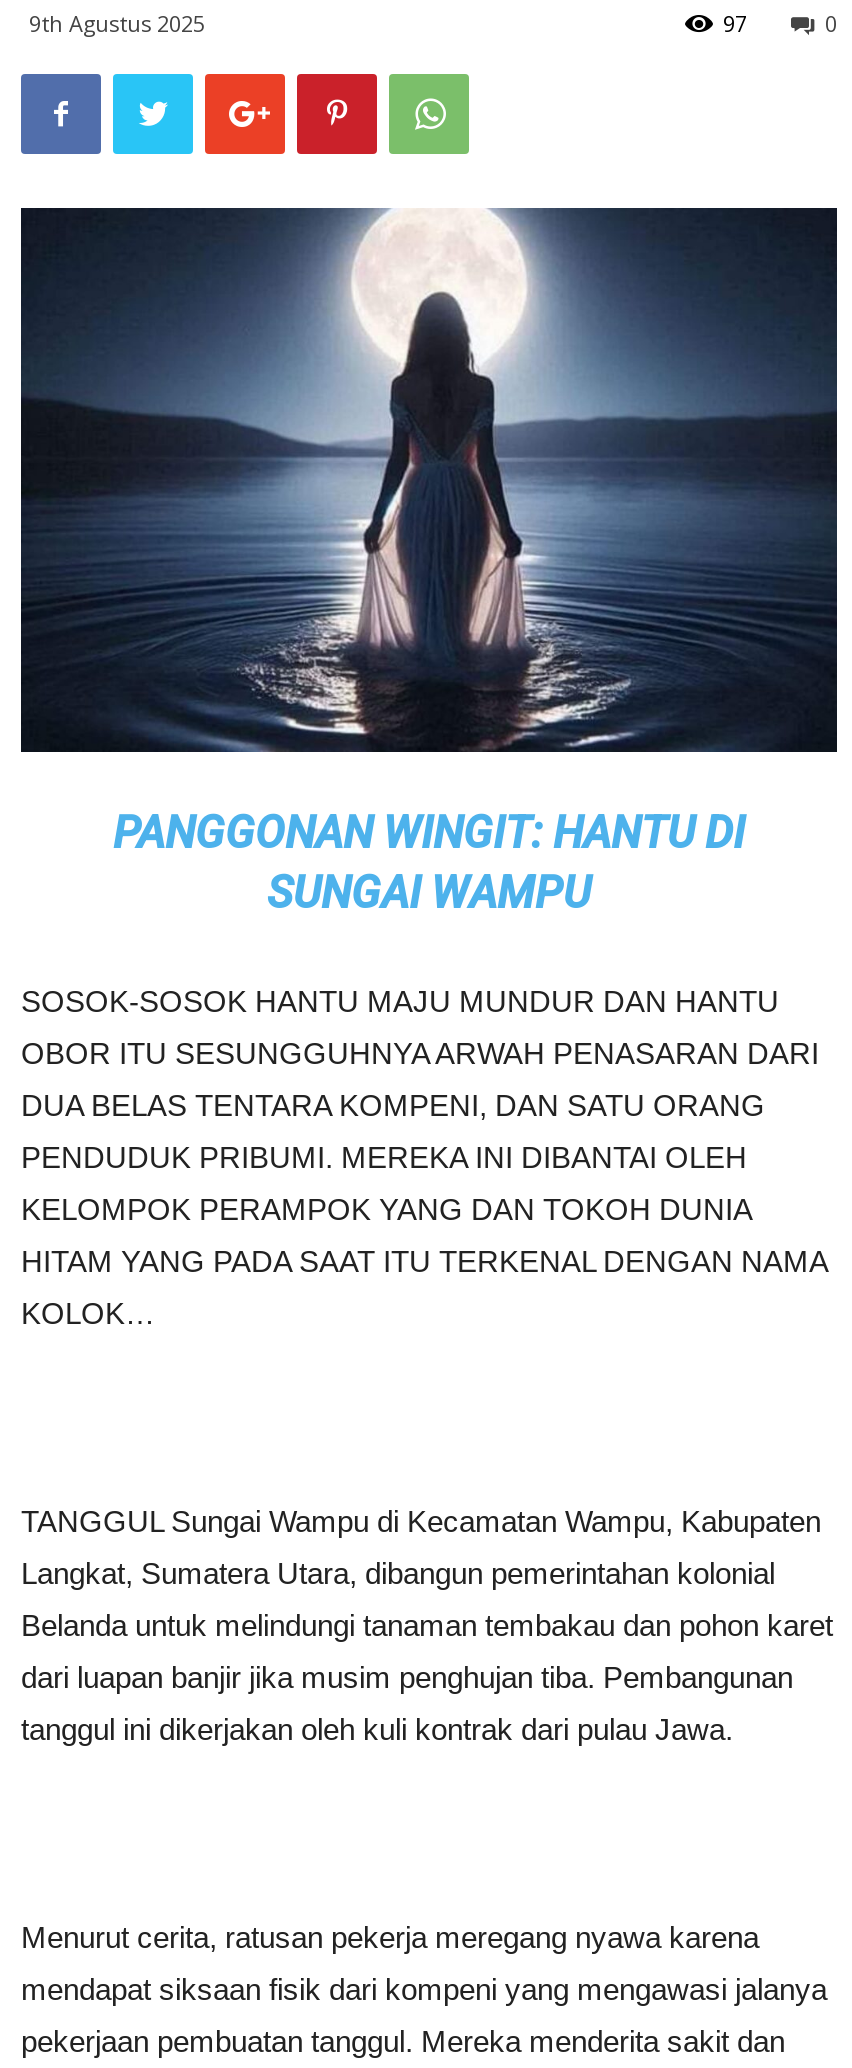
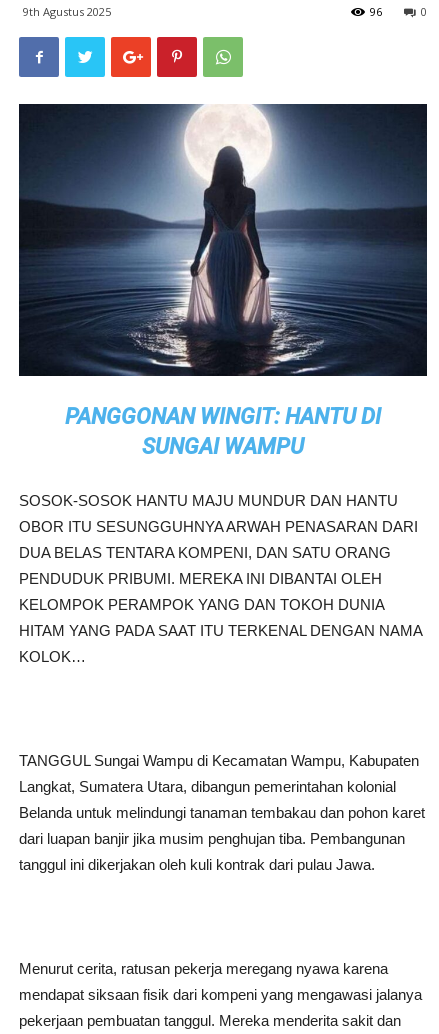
[723,8,747,38] 97 -> [370,4,382,19] 96

